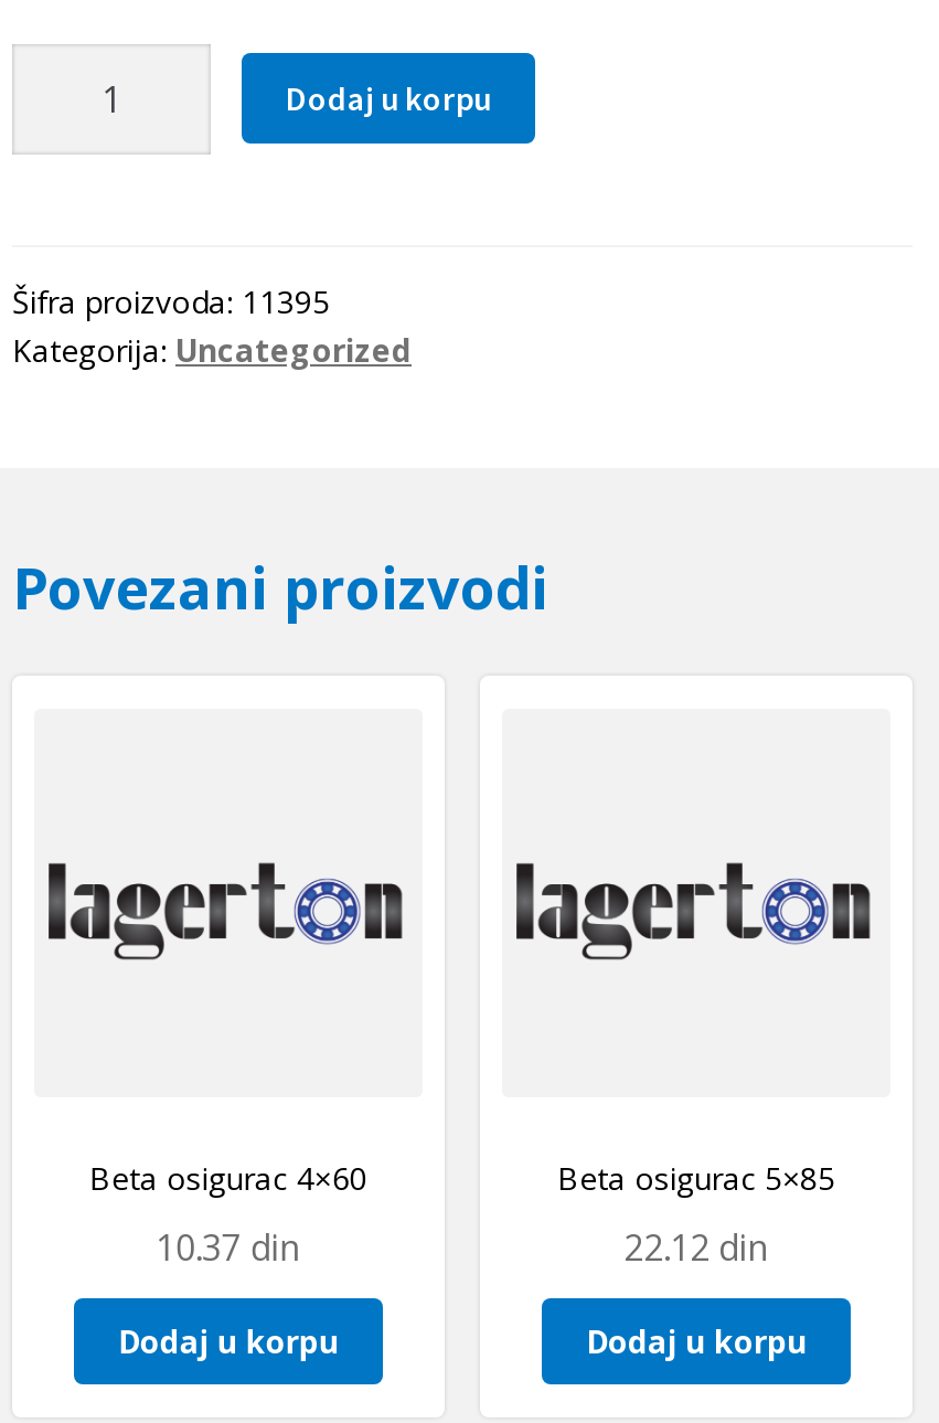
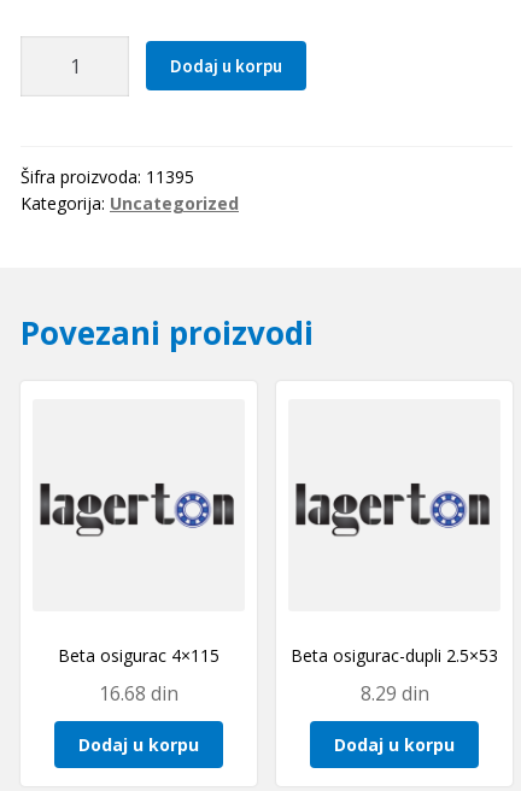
[89,1157,367,1199] Beta osigurac 4×60 -> [58,644,219,667] Beta osigurac 4×115
[557,1157,835,1199] Beta osigurac 5×85 -> [291,644,498,667] Beta osigurac-dupli 2.5×53
[155,1222,301,1271] 10.37 din -> [99,680,178,706] 16.68 din
[623,1222,769,1271] 22.12 din -> [360,680,429,706] 8.29 din

